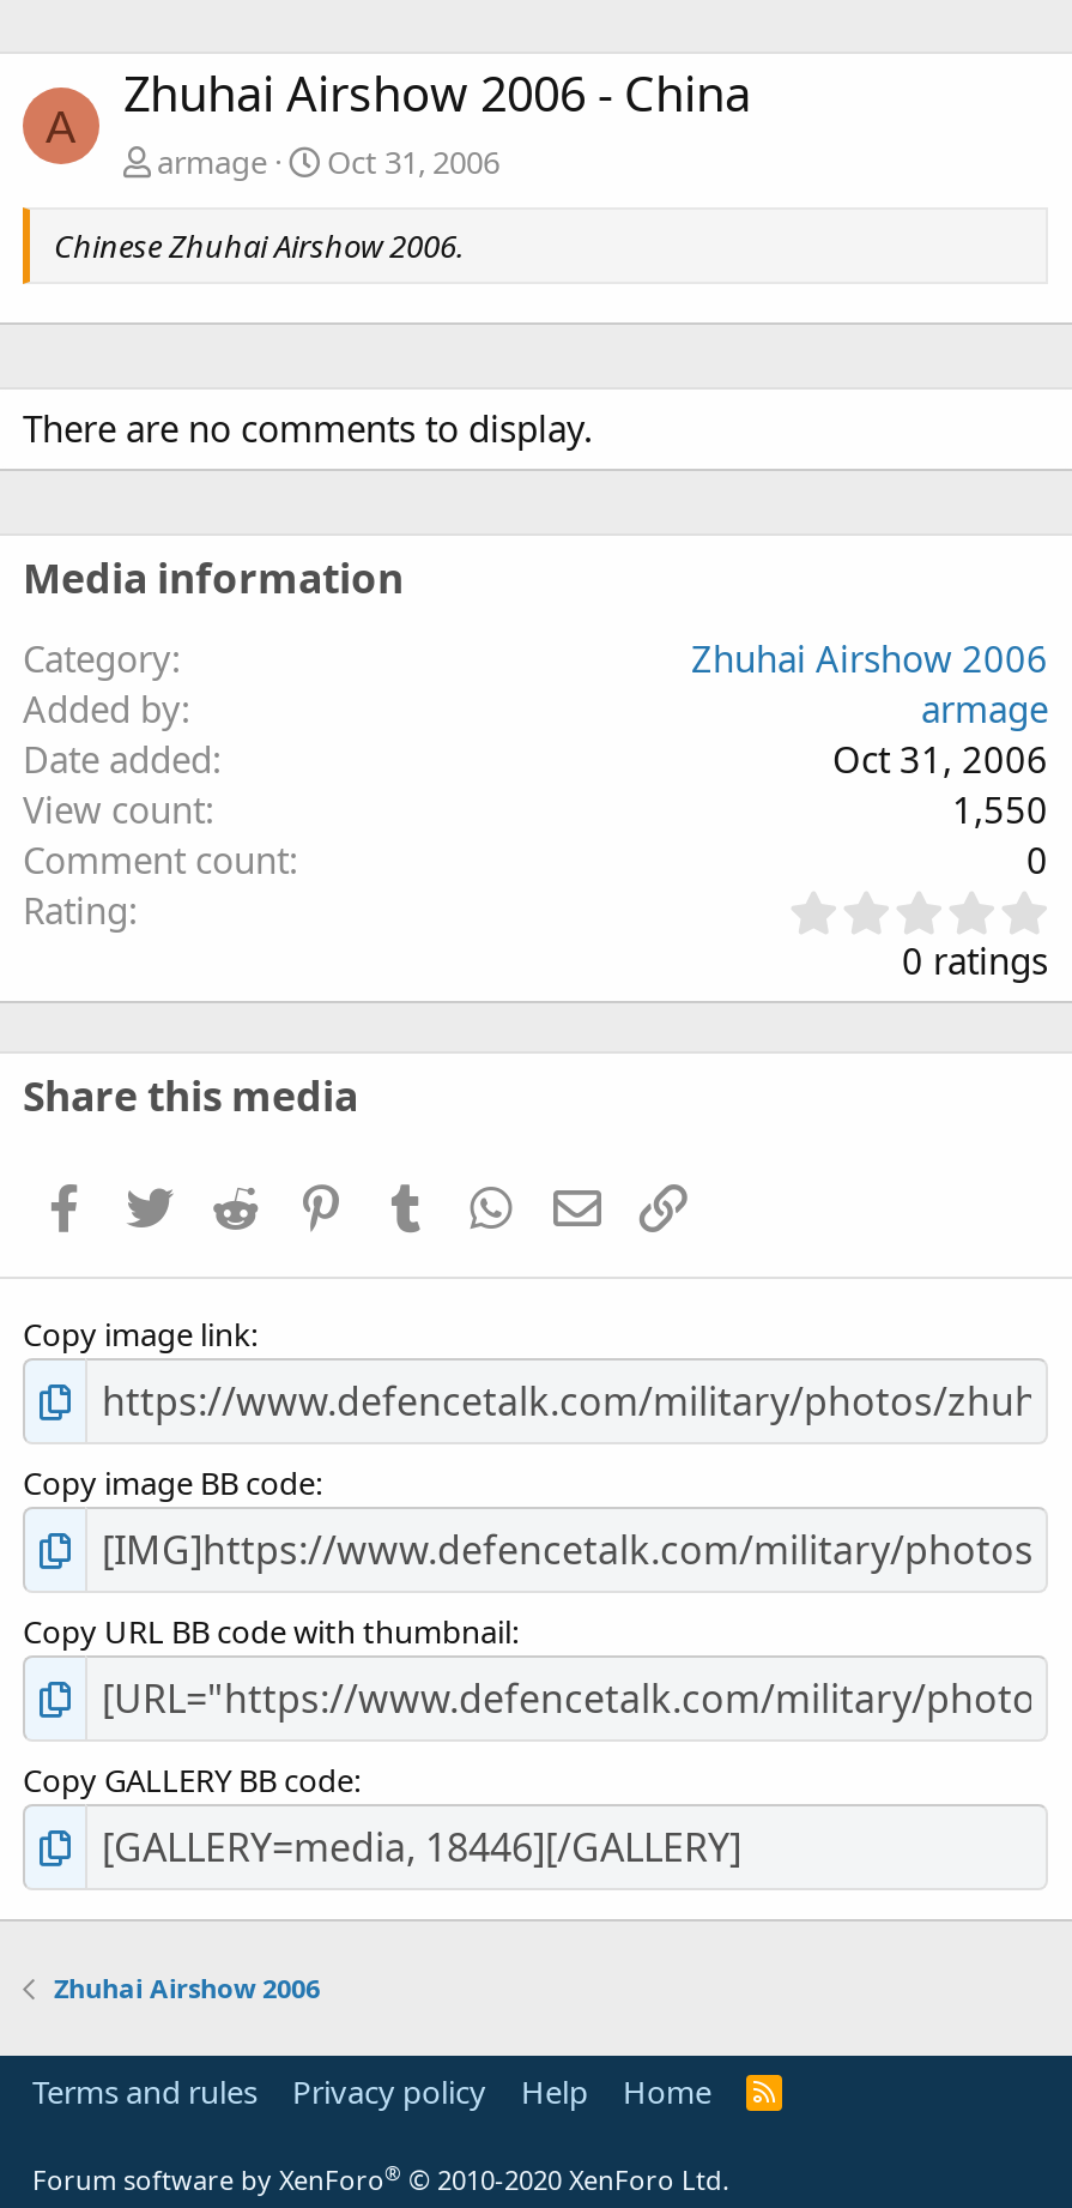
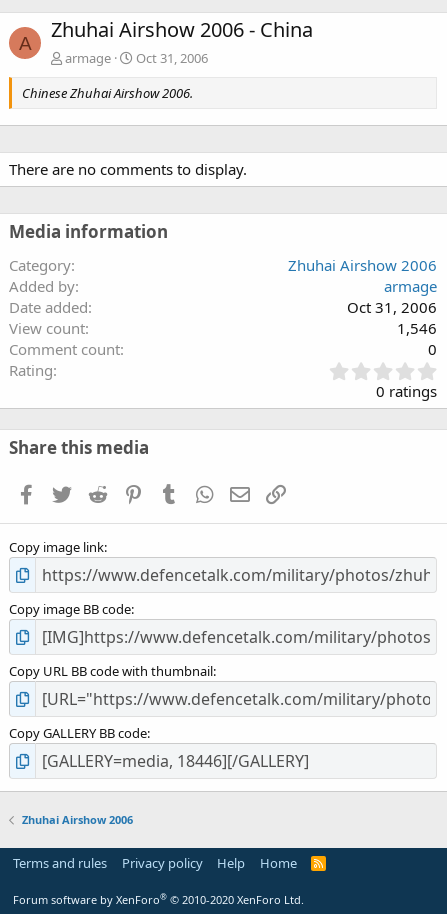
[952,786,1048,834] 1,550 -> [397,318,437,338] 1,546

